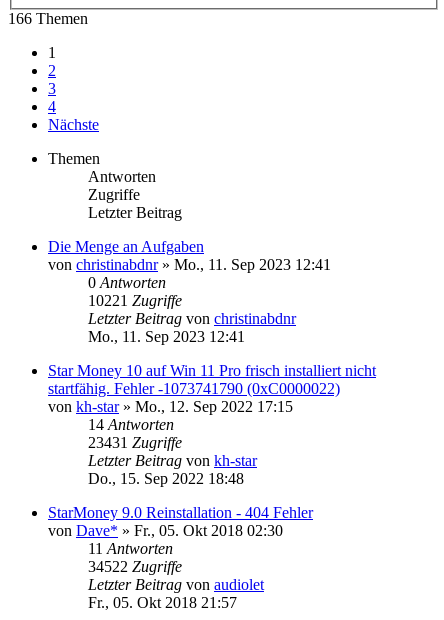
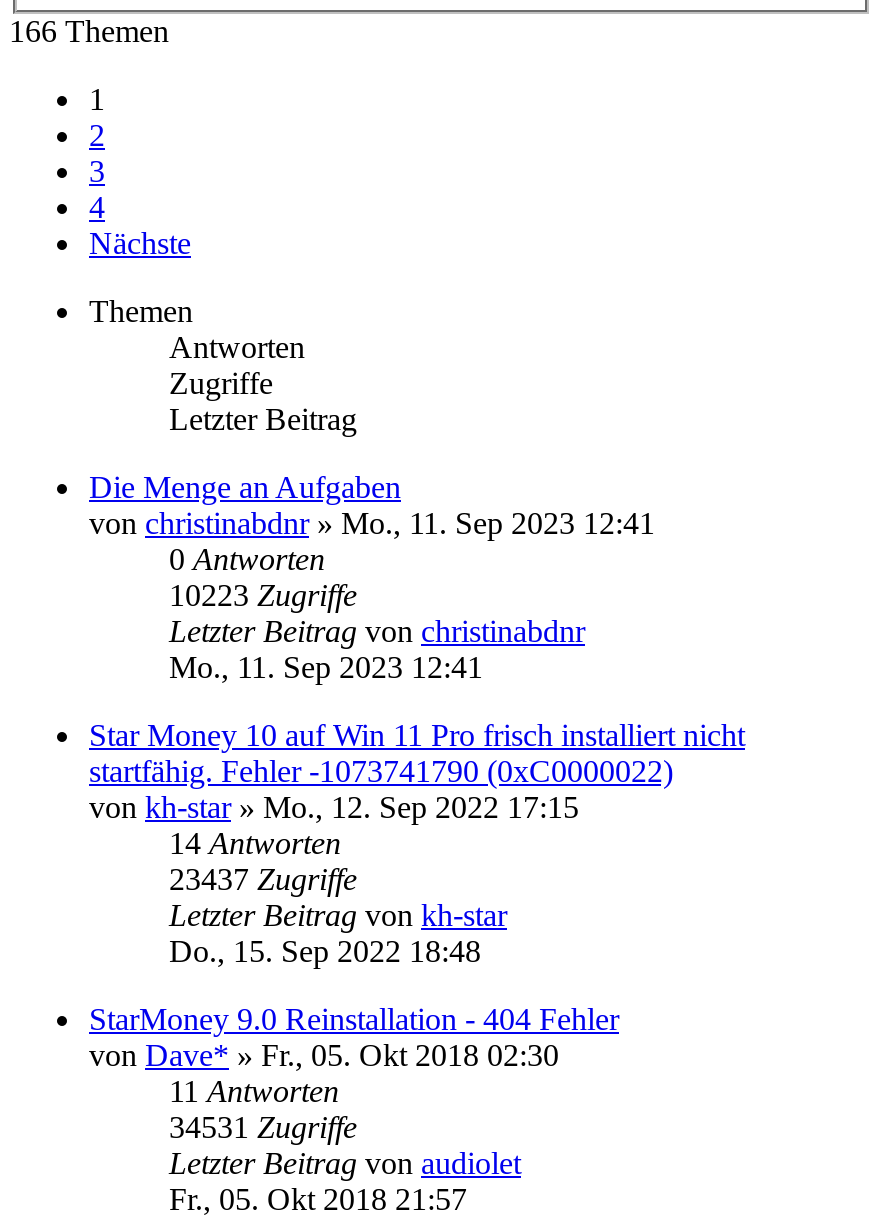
[88,292,182,309] 10221 Zugriffe -> [169,578,357,612] 10223 Zugriffe
[88,434,182,451] 23431 Zugriffe -> [169,862,357,896] 23437 Zugriffe
[88,558,182,575] 34522 Zugriffe -> [169,1110,357,1144] 34531 Zugriffe

